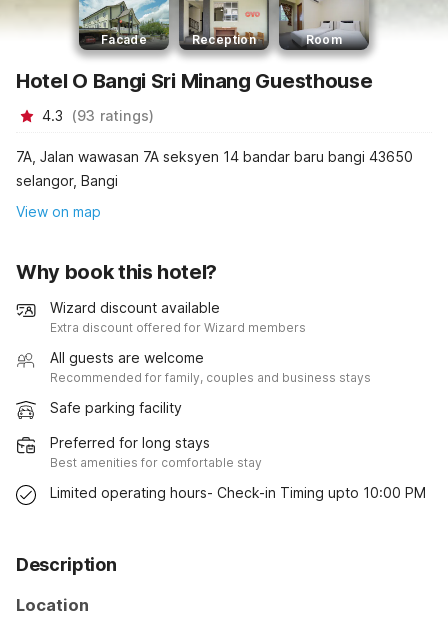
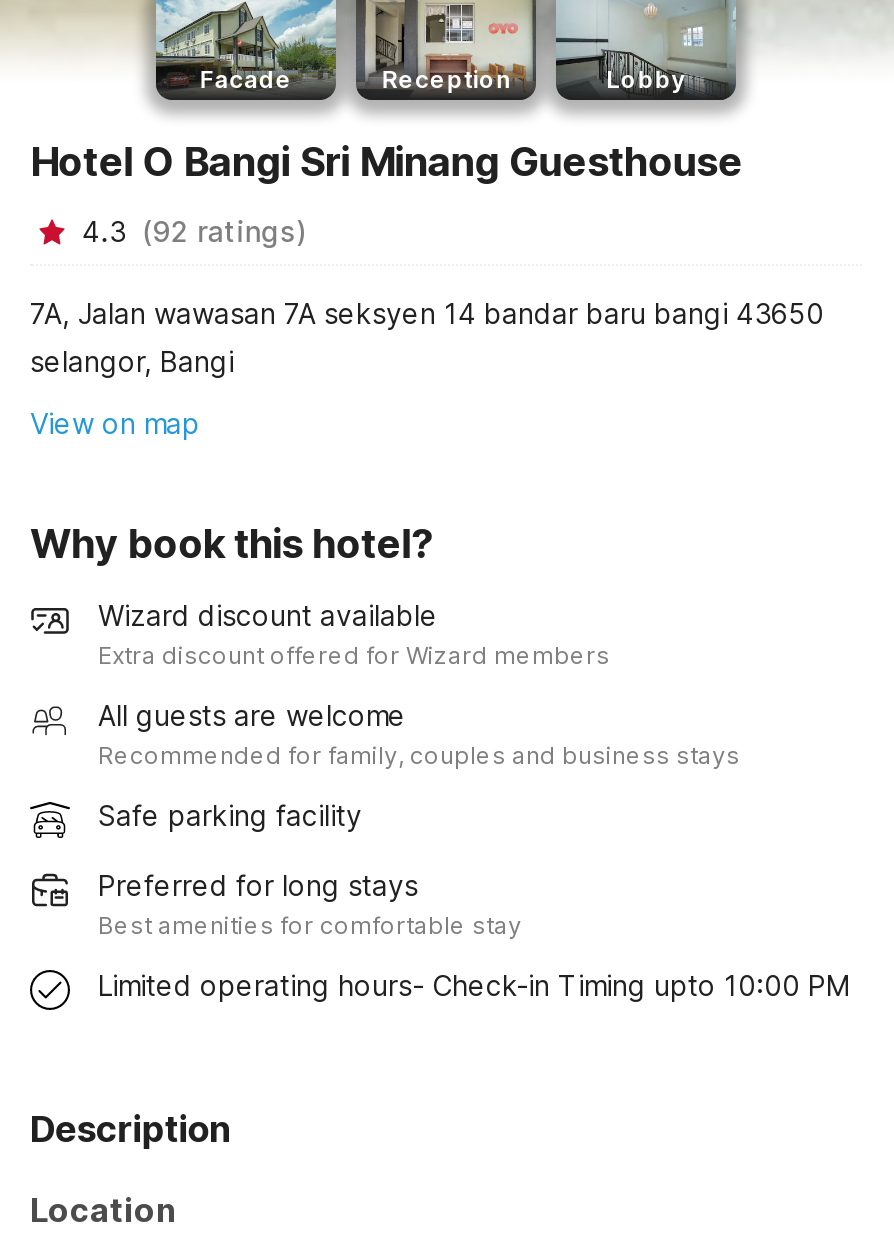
[306,32,342,47] Room -> [606,64,686,94] Lobby
[42,107,154,124] 4.3 (93 ratings) -> [82,214,306,248] 4.3 (92 ratings)

